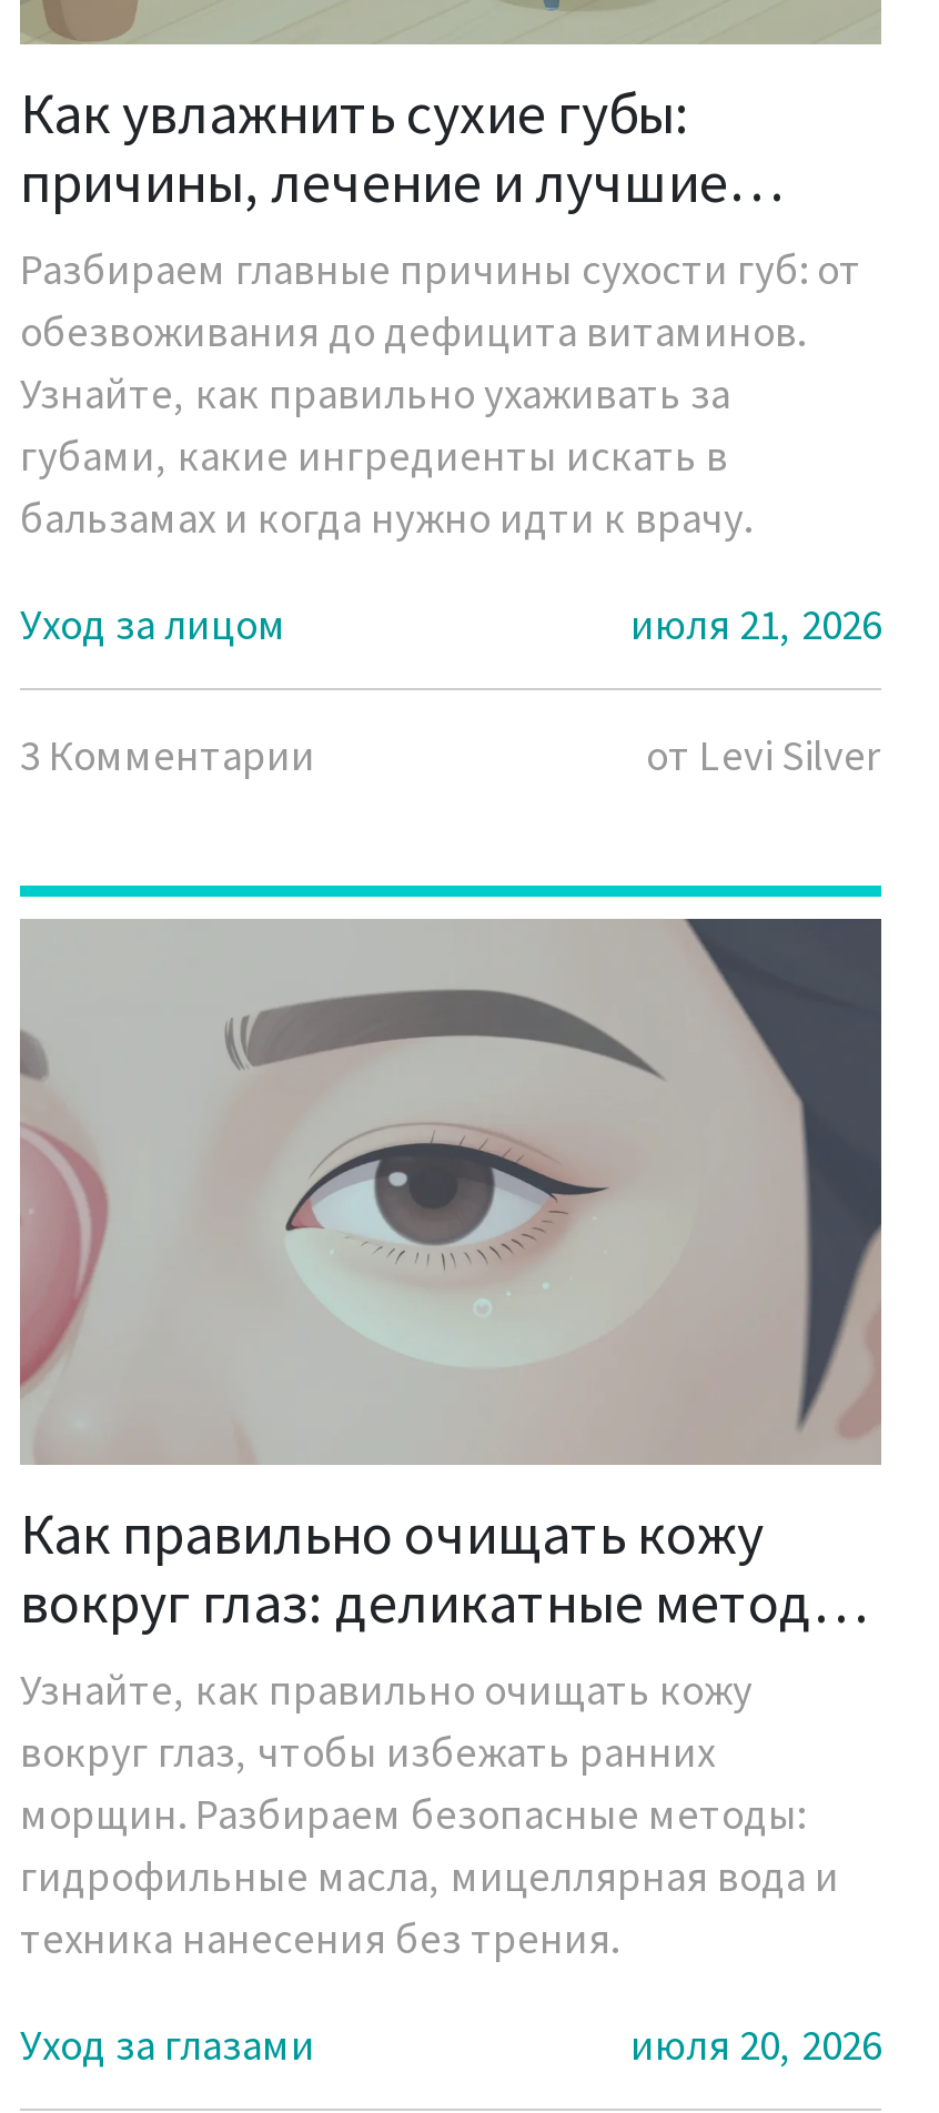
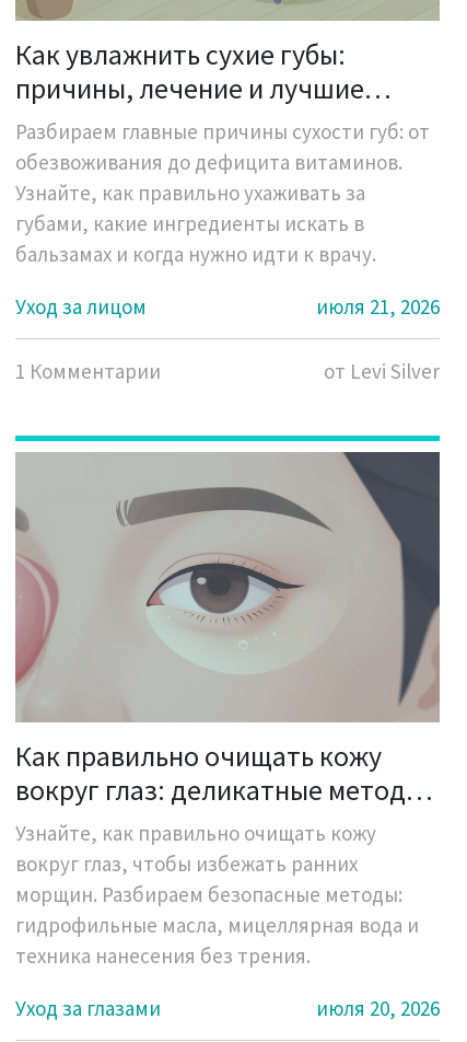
[20,727,315,780] 3 Комментарии -> [15,358,161,385] 1 Комментарии

